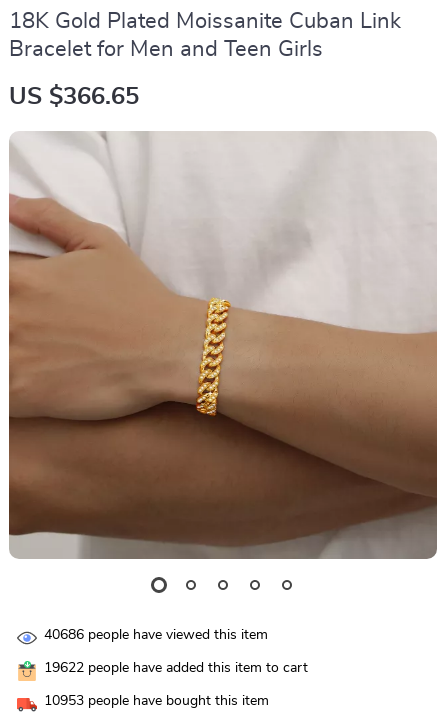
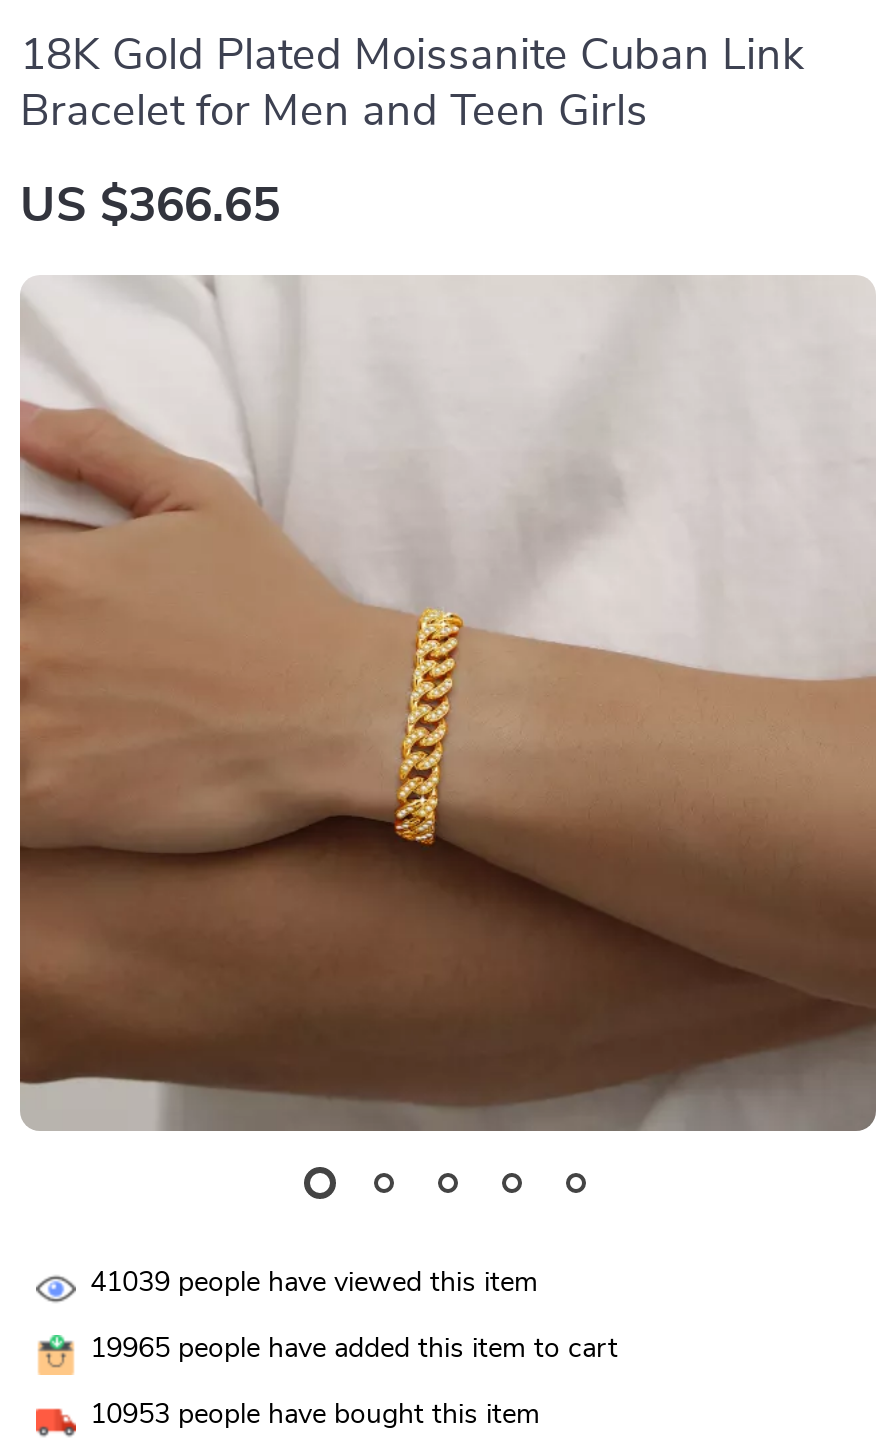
[44,628,268,642] 40686 people have viewed this item -> [90,1269,538,1297] 41039 people have viewed this item
[44,661,308,675] 19622 people have added this item to cart -> [90,1335,618,1363] 19965 people have added this item to cart

